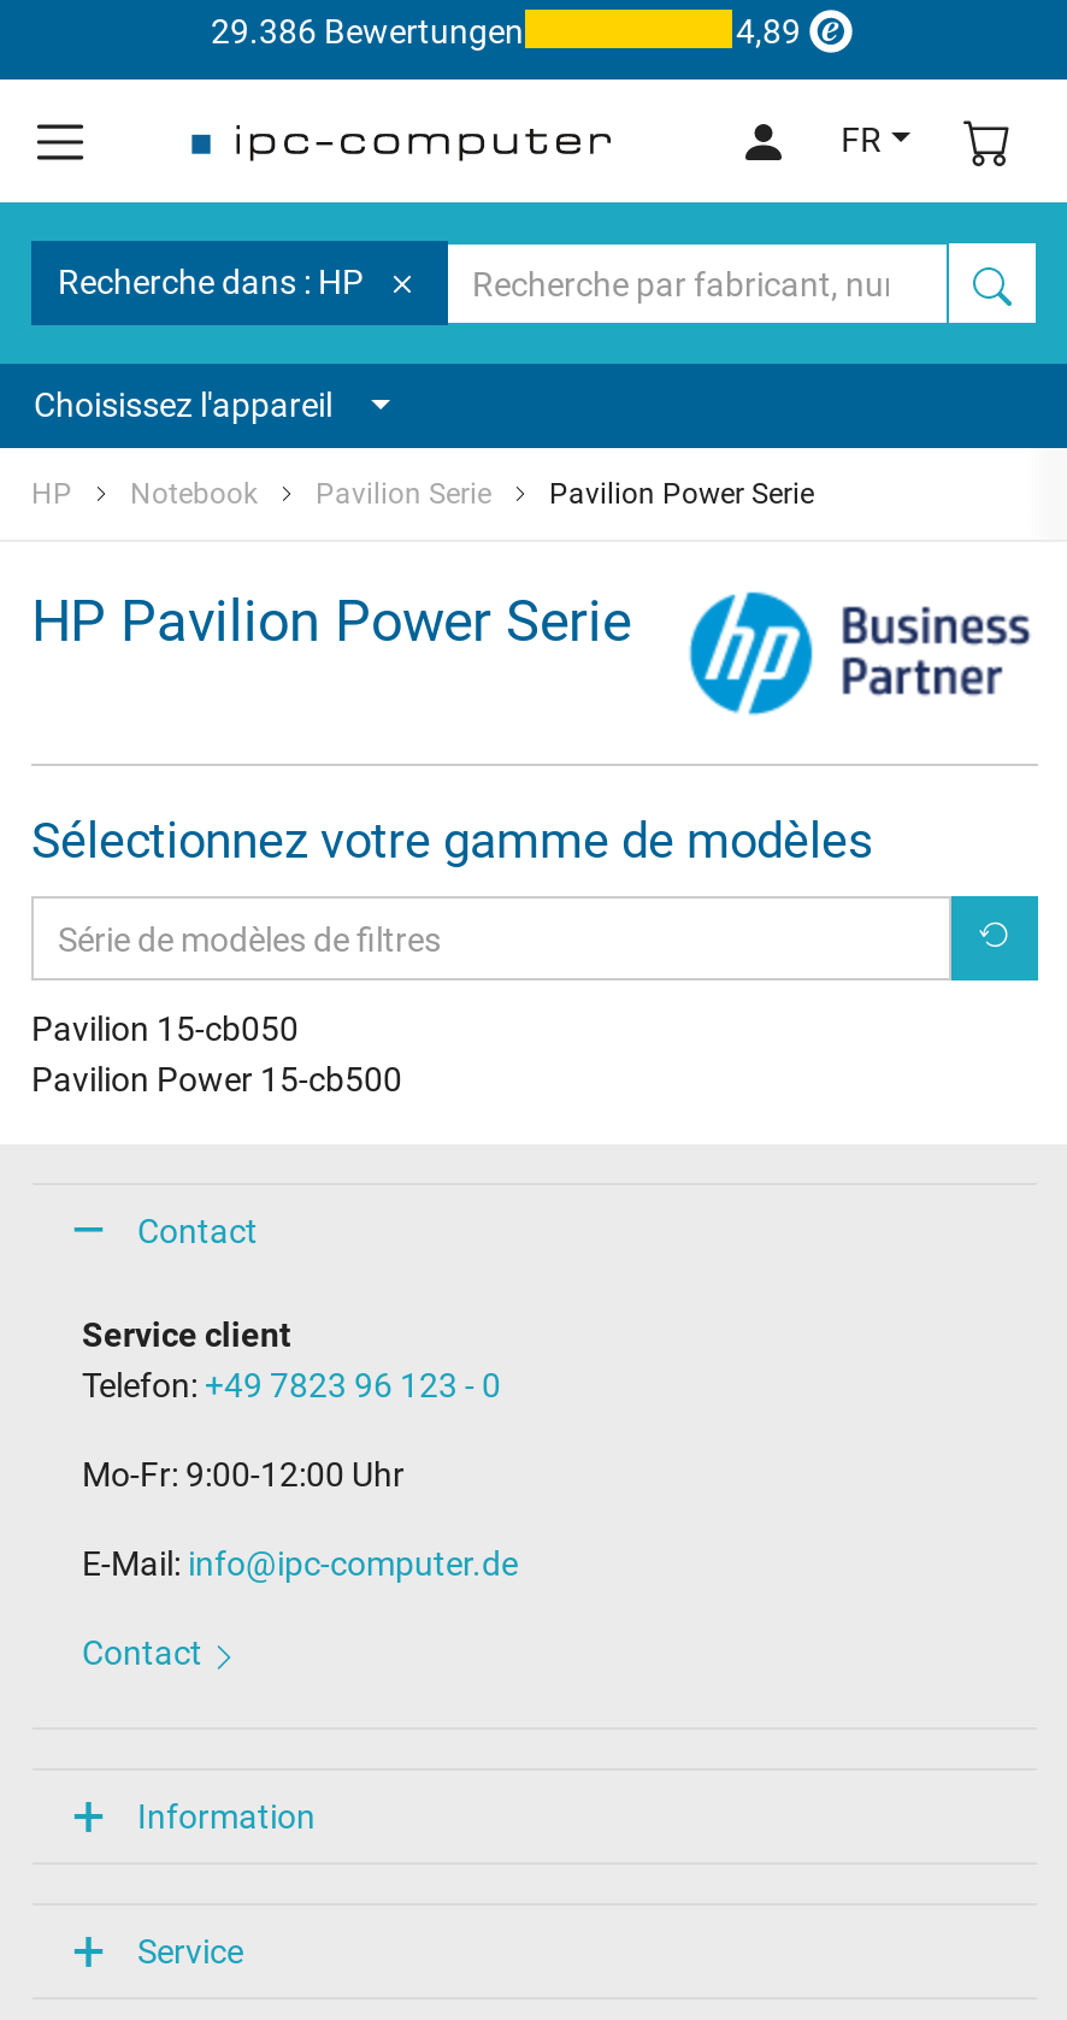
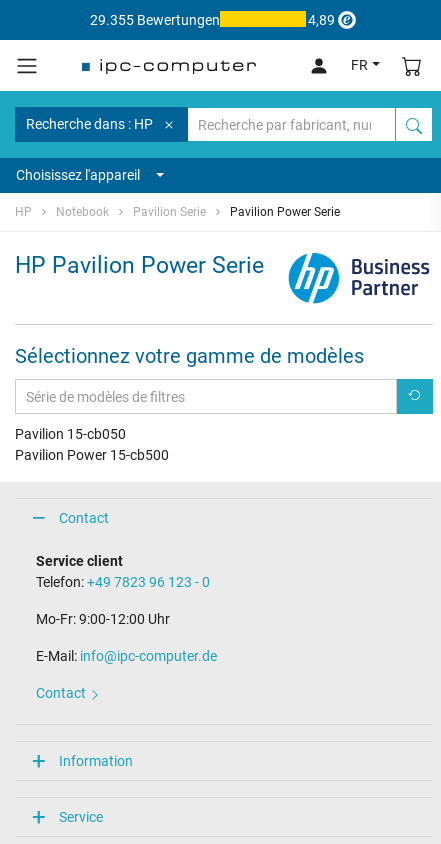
[211,11,524,49] 29.386 Bewertungen -> [89,11,219,27] 29.355 Bewertungen

